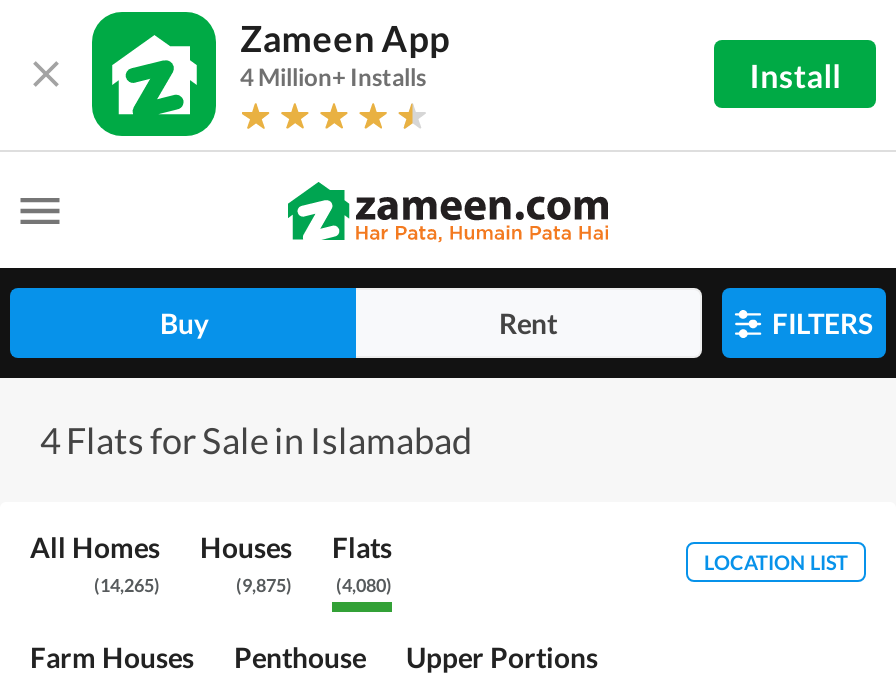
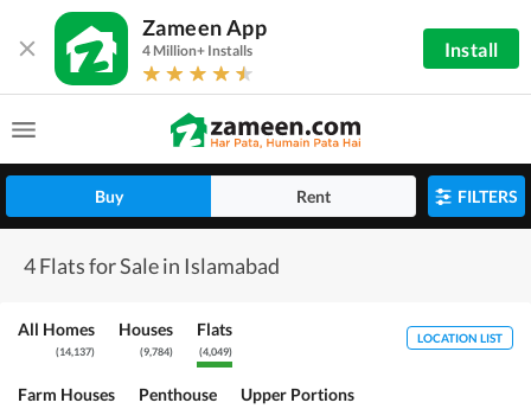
[94,574,160,596] (14,265) -> [56,345,95,358] (14,137)
[236,574,292,596] (9,875) -> [140,345,173,358] (9,784)
[336,574,392,596] (4,080) -> [199,345,232,358] (4,049)

